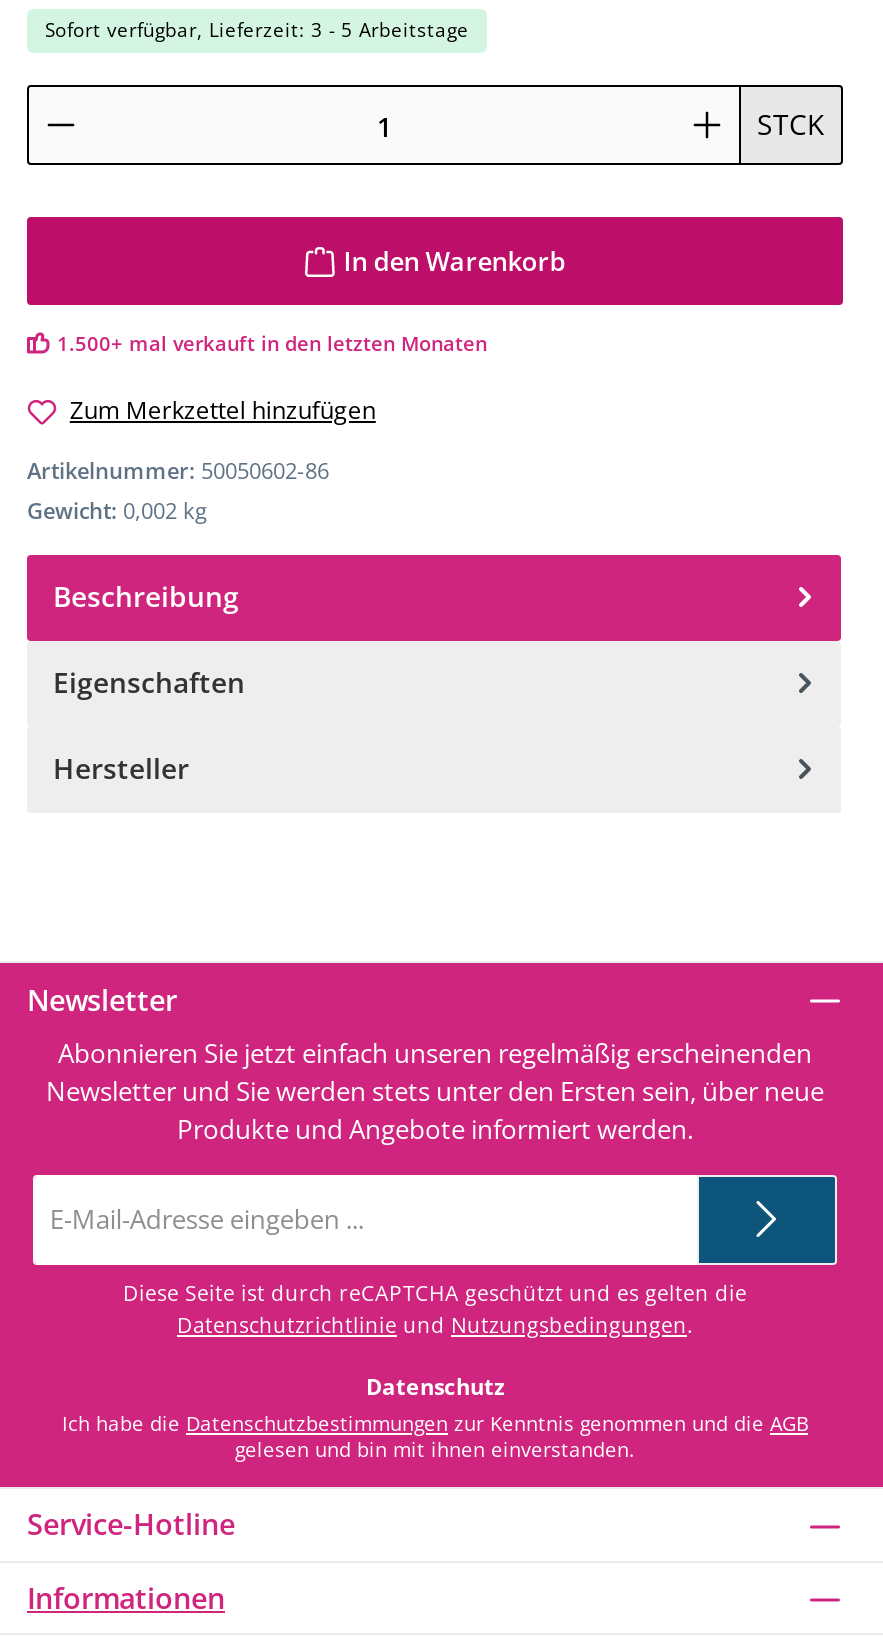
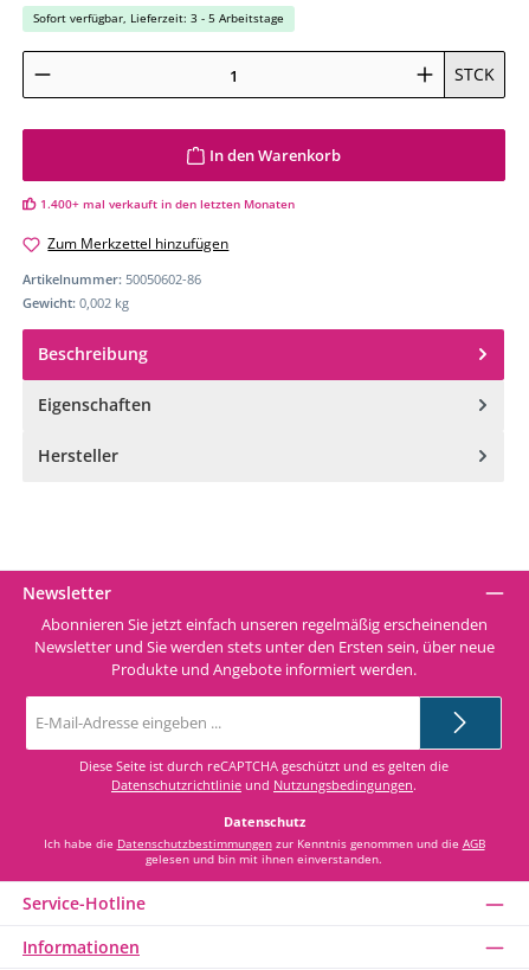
[57,330,487,356] 1.500+ mal verkauft in den letzten Monaten -> [40,196,295,212] 1.400+ mal verkauft in den letzten Monaten

